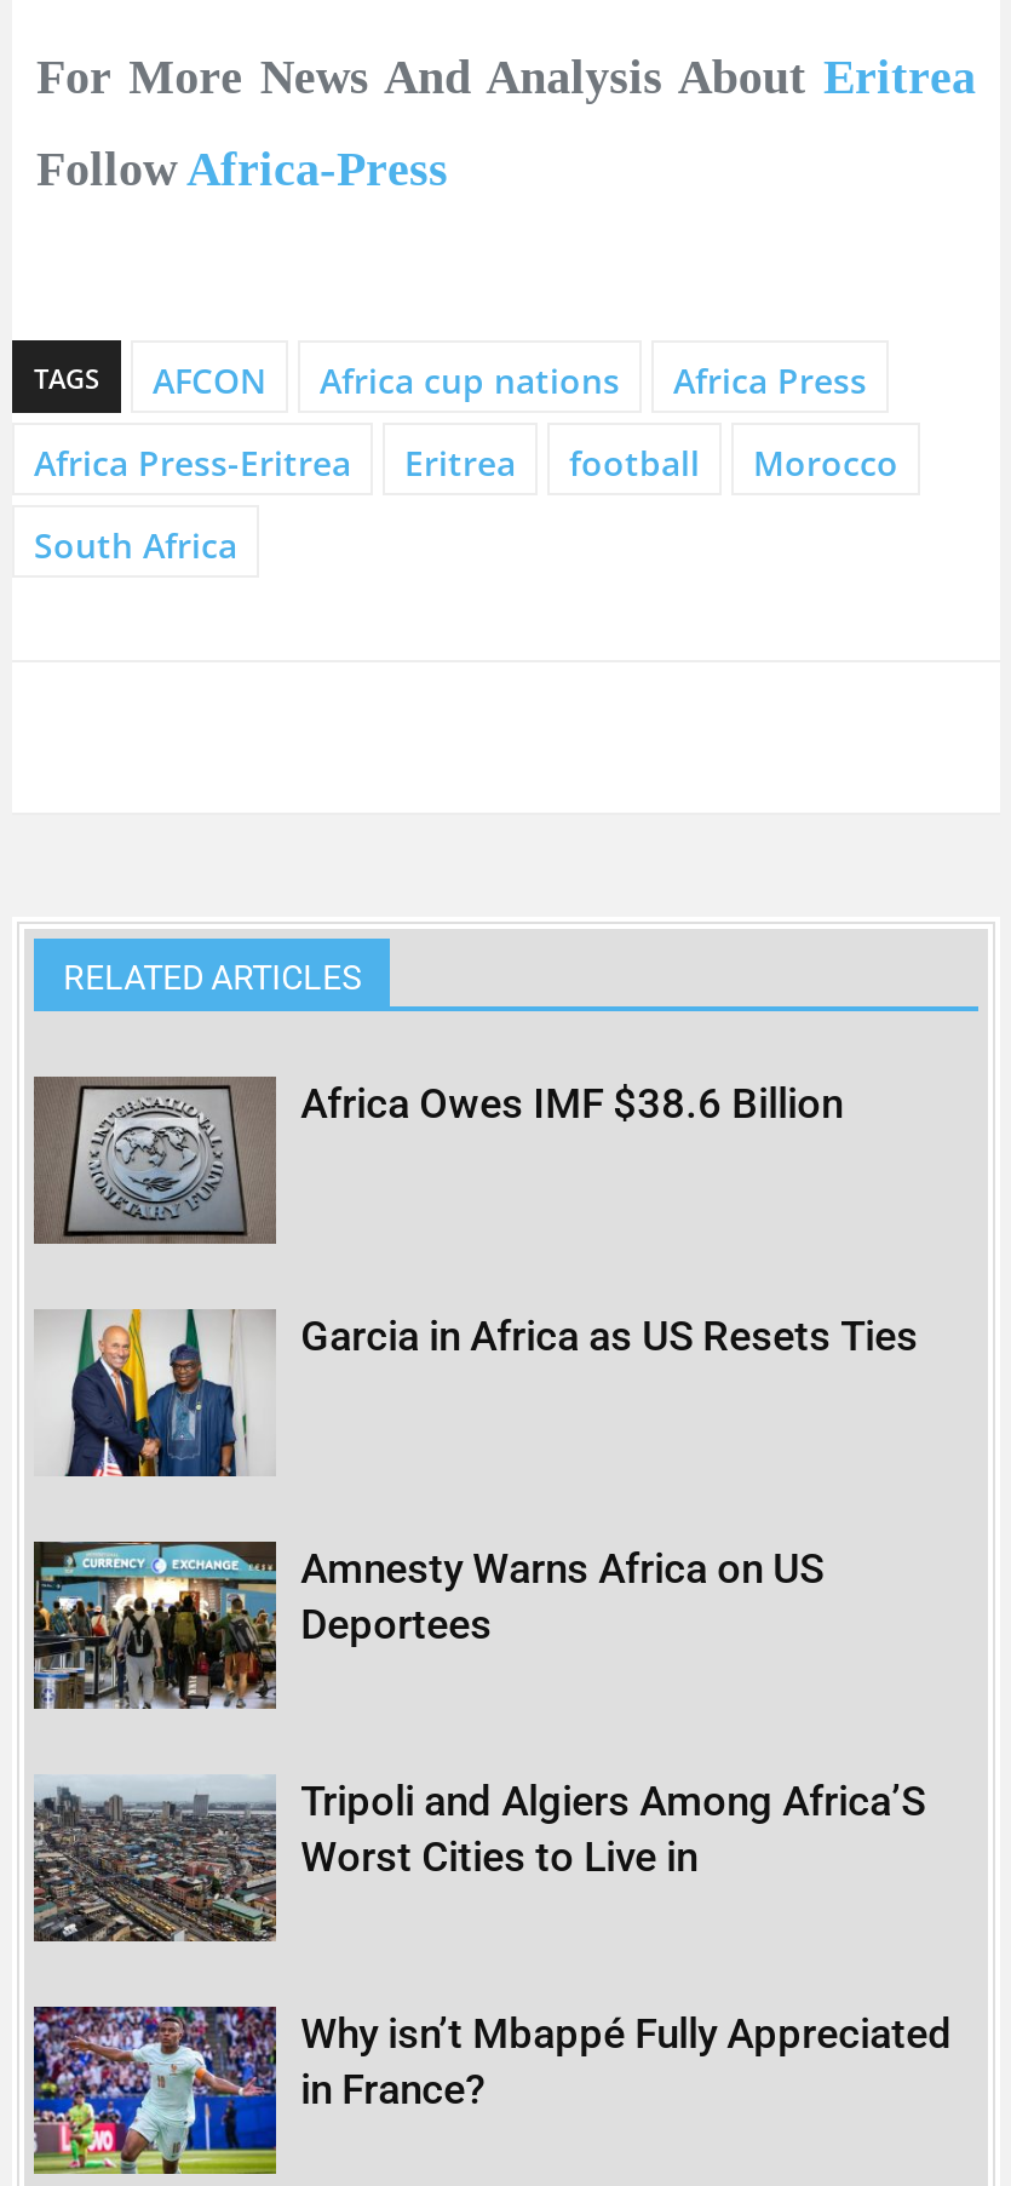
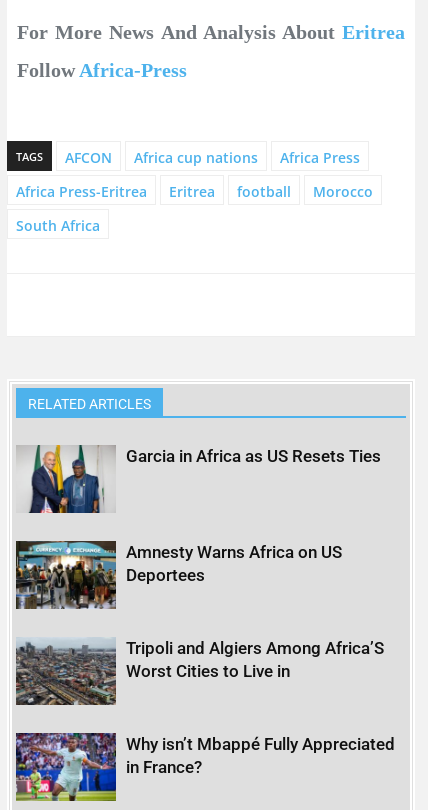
[31,1075,843,1245] [image] | Africa Owes IMF $38.6 Billion -> none

